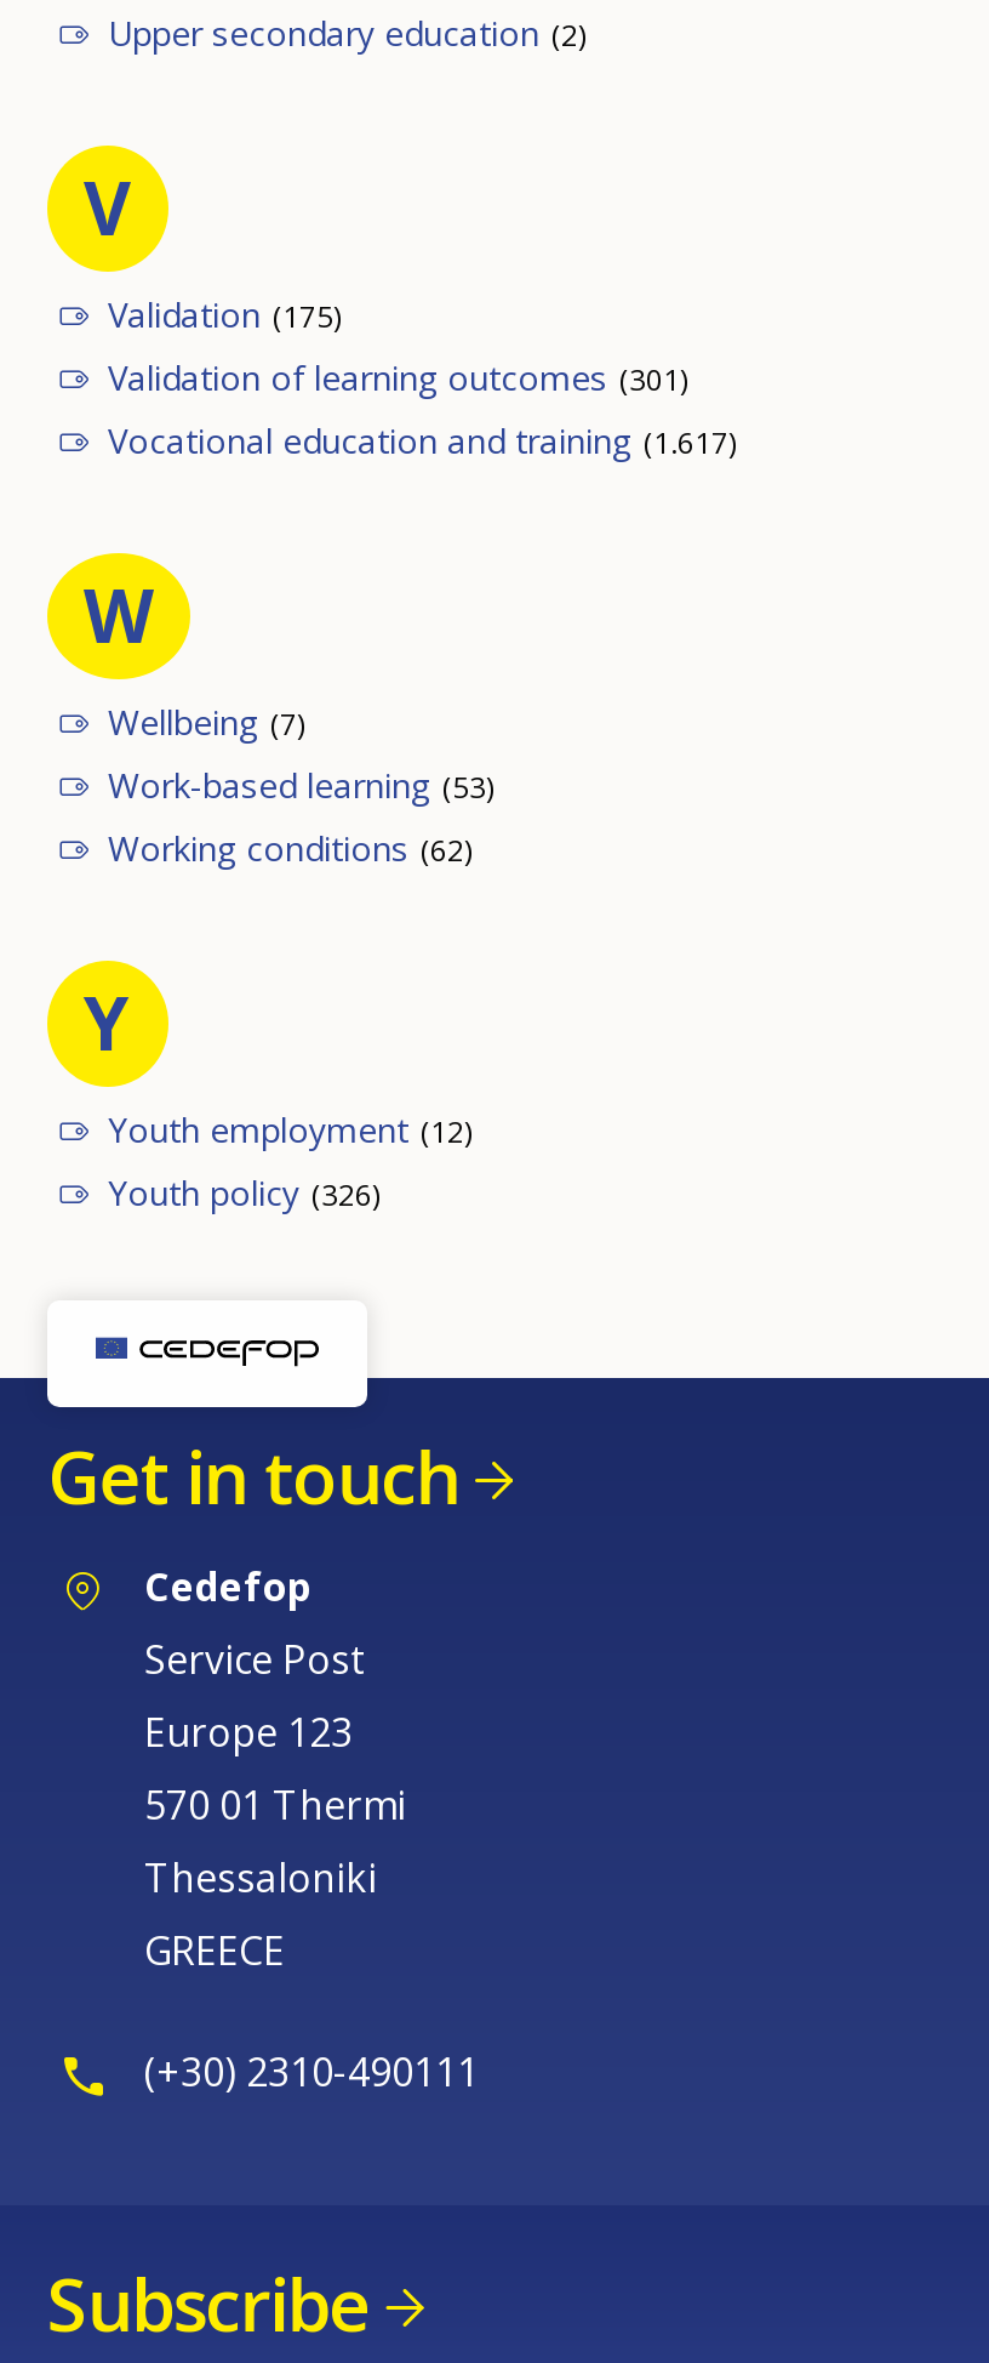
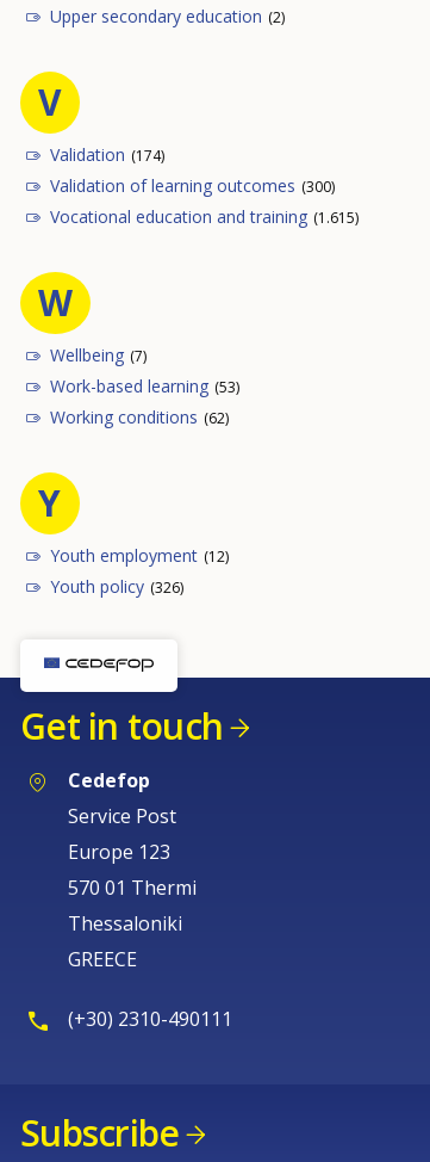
[108,290,341,336] Validation (175) -> [50,143,164,165] Validation (174)
[108,353,687,399] Validation of learning outcomes (301) -> [50,174,335,196] Validation of learning outcomes (300)
[108,416,736,462] Vocational education and training (1.617) -> [50,205,359,227] Vocational education and training (1.615)

